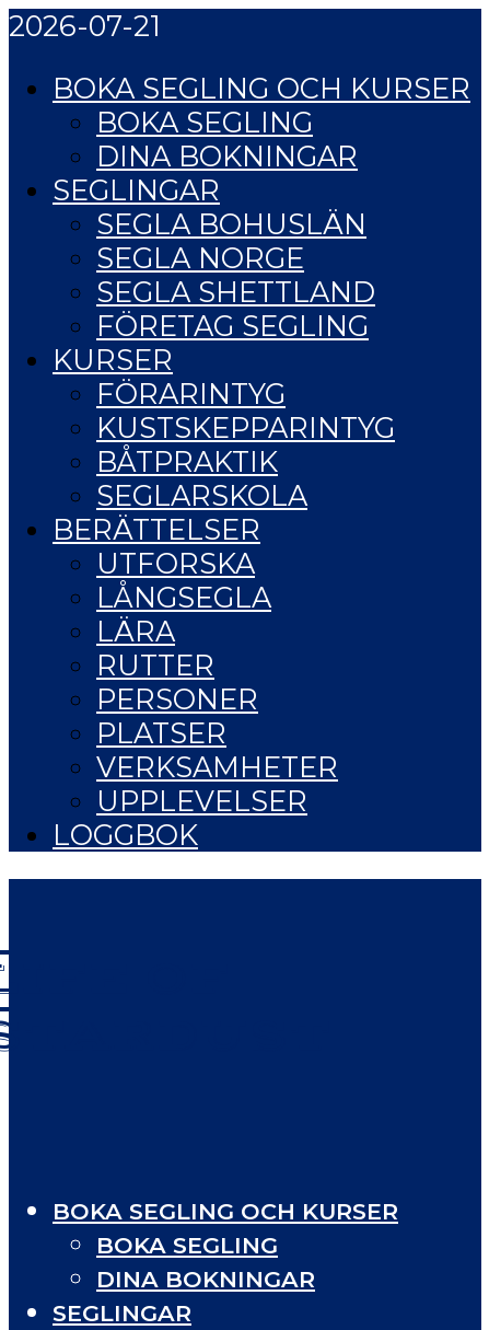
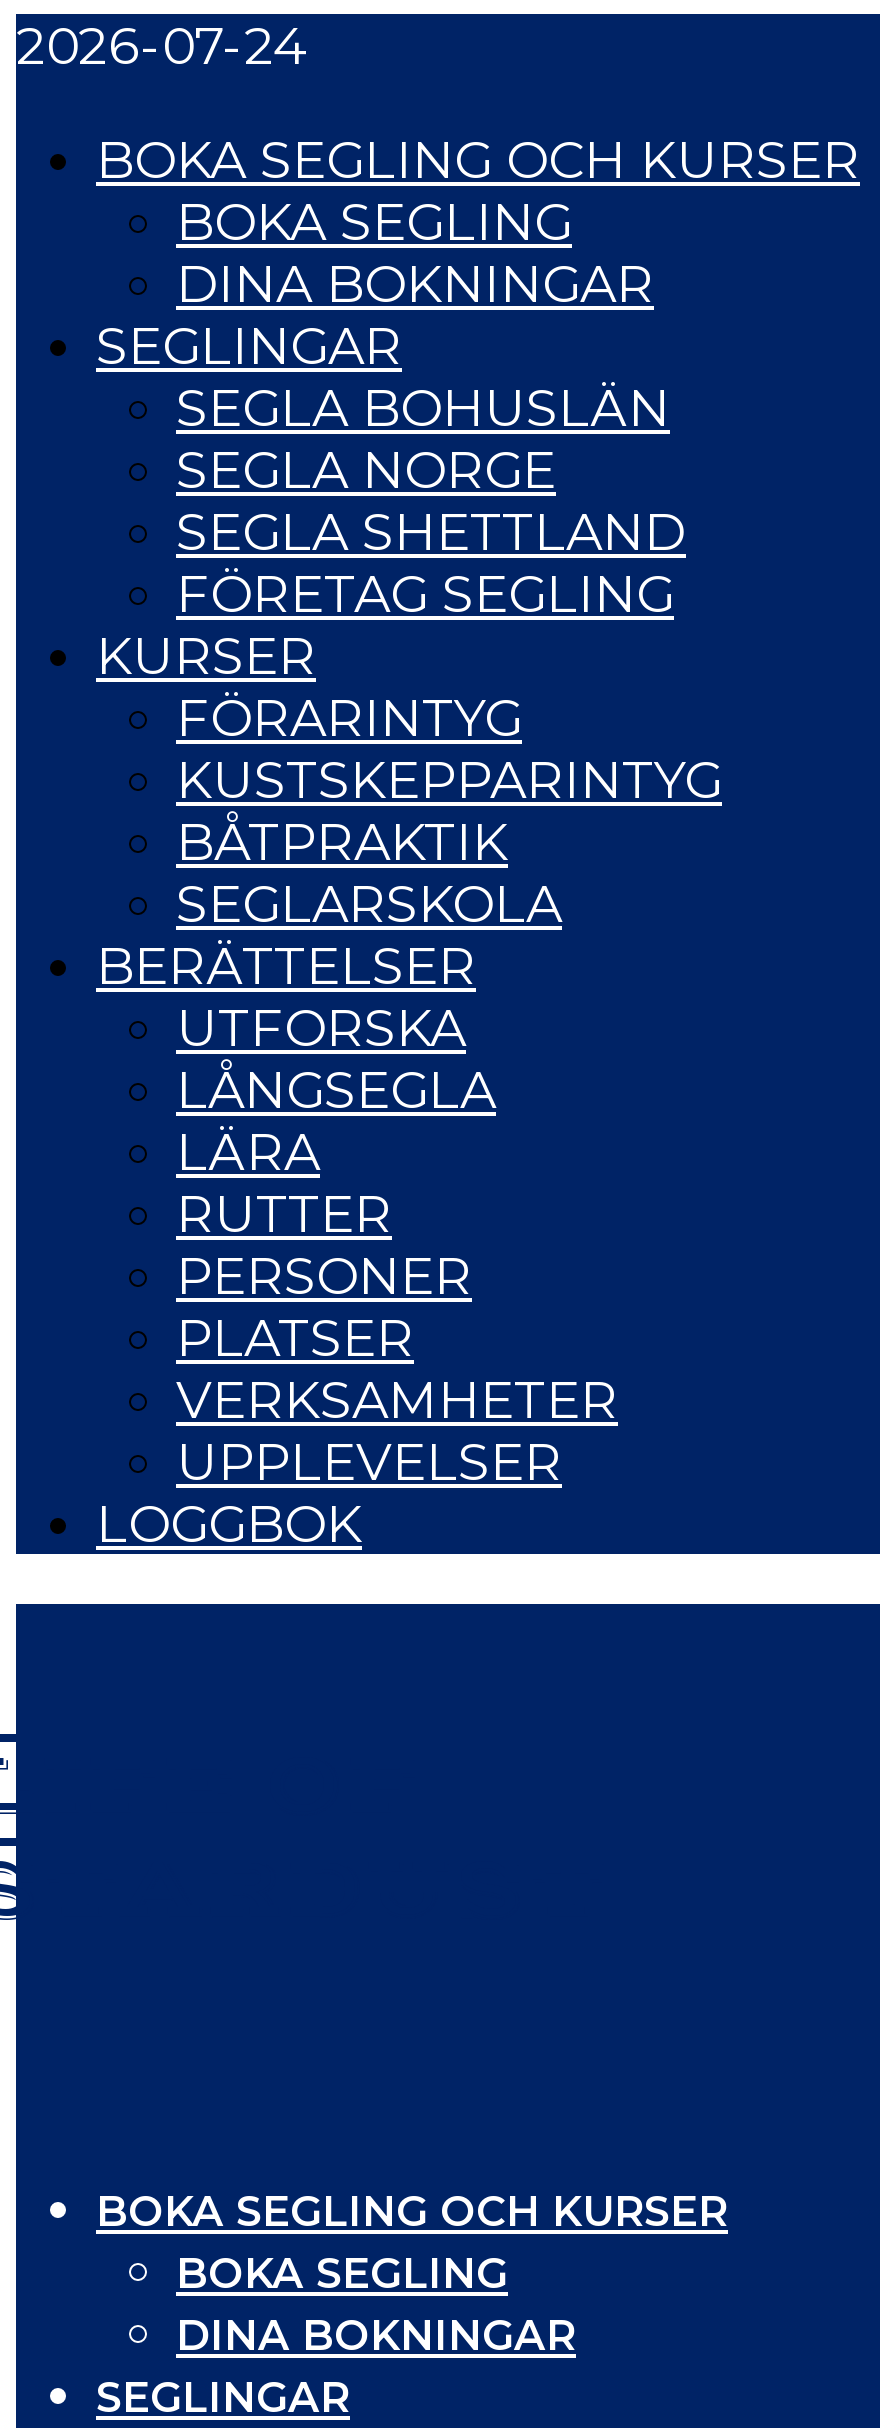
[9,9,161,43] 2026-07-21 -> [16,14,306,76] 2026-07-24

